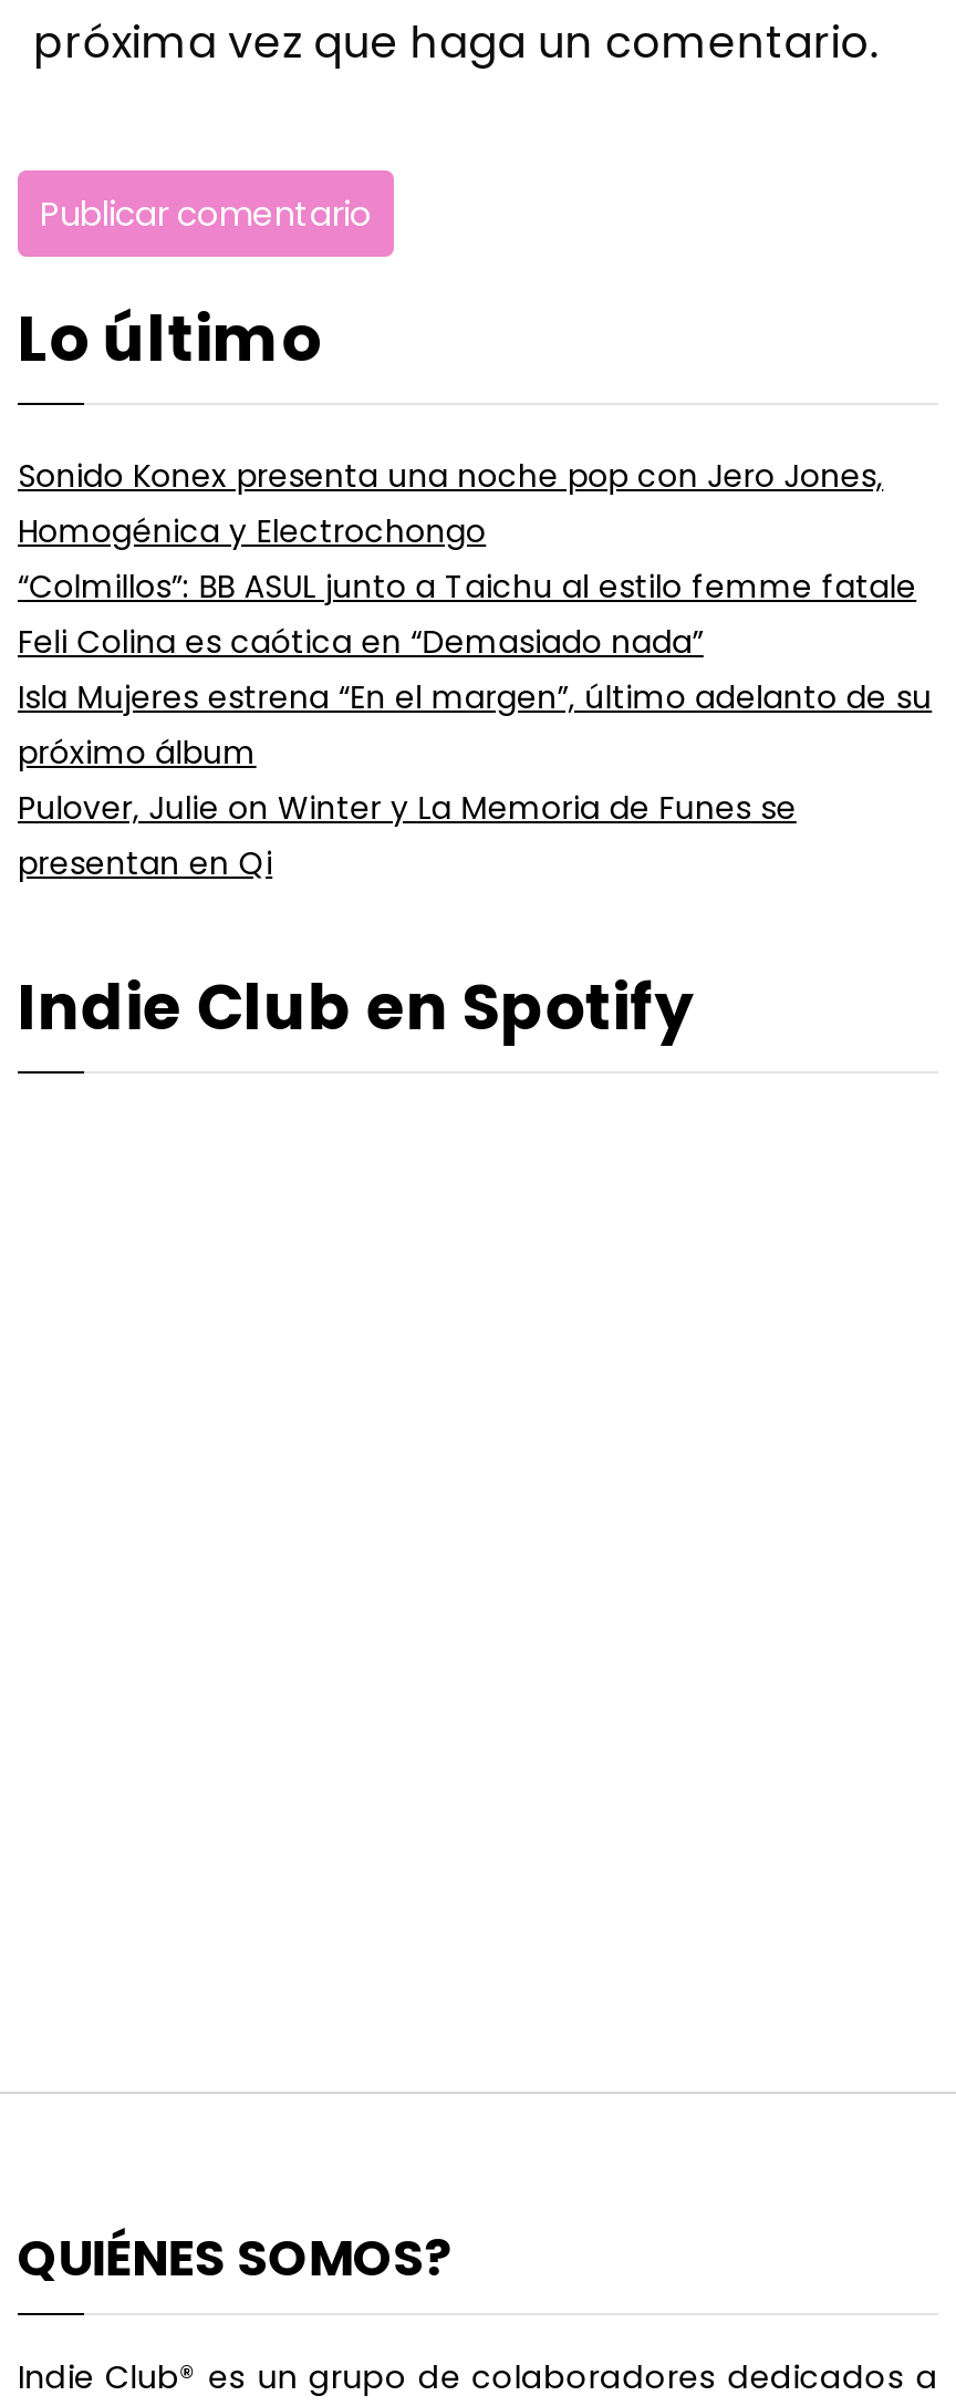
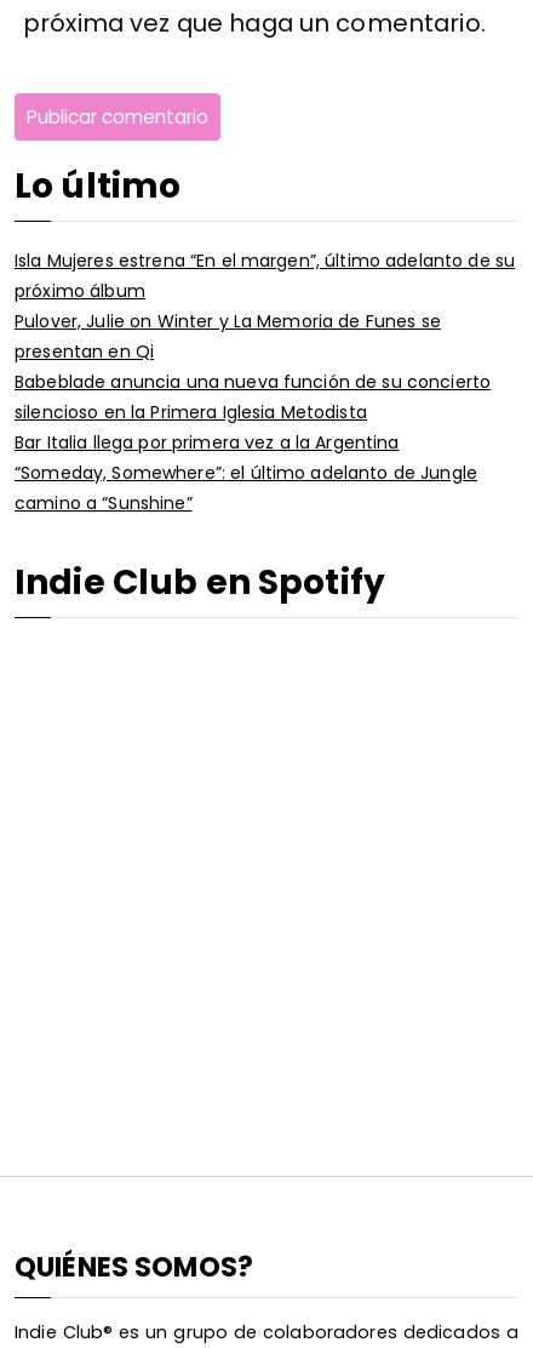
[18,453,916,663] Sonido Konex presenta una noche pop con Jero Jones, | Homogénica y Electrochongo | “Colmillos”: BB ASUL junto a Taichu al estilo femme fatale | Feli Colina es caótica en “Demasiado nada” -> none
moved [18,674,932,884] -> [15,248,515,363]: Isla Mujeres estrena “En el margen”, último adelanto de su | próximo álbum | Pulover, Julie on Winter y La Memoria de Funes se | presentan en Qi
none -> [15,369,491,515] Babeblade anuncia una nueva función de su concierto | silencioso en la Primera Iglesia Metodista | Bar Italia llega por primera vez a la Argentina | “Someday, Somewhere”: el último adelanto de Jungle | camino a “Sunshine”

